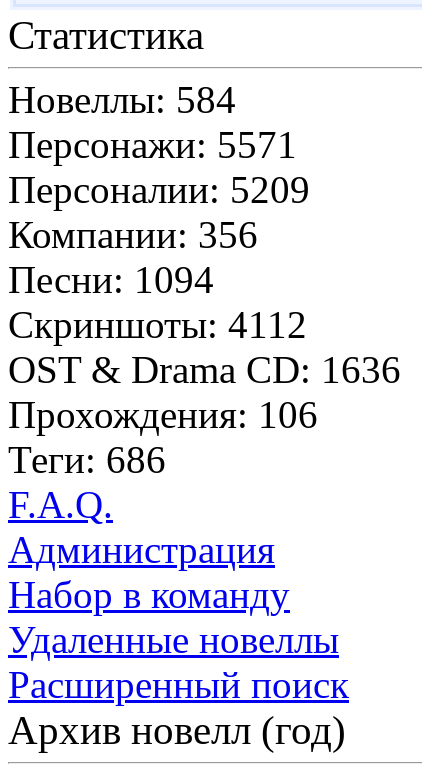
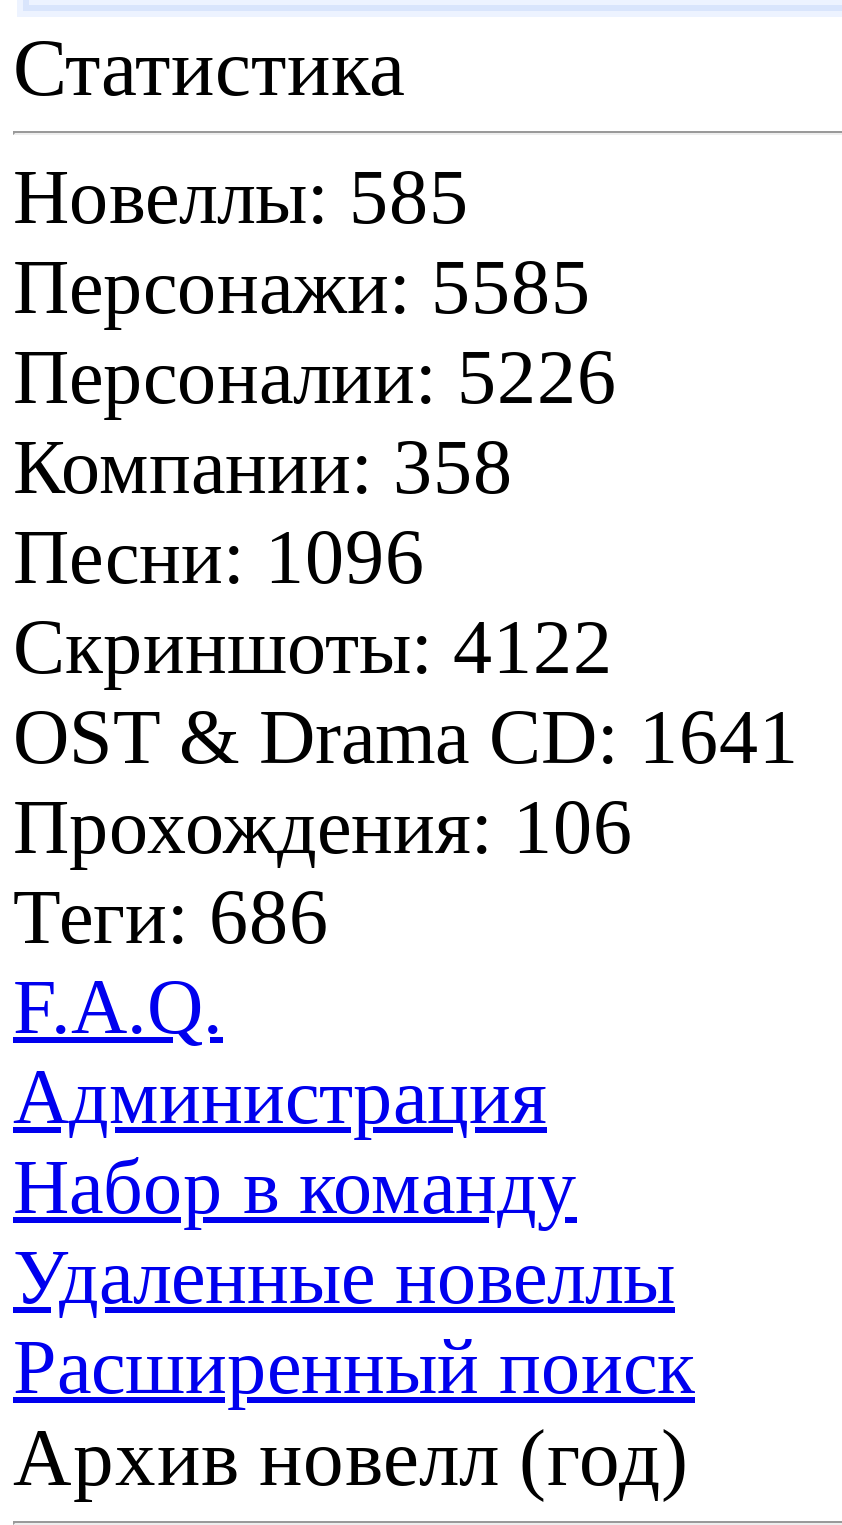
[8,78,236,121] Новеллы: 584 -> [13,153,469,239] Новеллы: 585
[8,123,297,166] Персонажи: 5571 -> [13,243,591,329] Персонажи: 5585
[8,168,310,211] Персоналии: 5209 -> [13,333,617,419] Персоналии: 5226
[8,213,258,256] Компании: 356 -> [13,423,513,509] Компании: 358
[8,258,214,301] Песни: 1094 -> [13,513,425,599] Песни: 1096
[8,303,307,346] Скриншоты: 4112 -> [13,603,613,689] Скриншоты: 4122
[8,348,401,391] OST & Drama CD: 1636 -> [13,693,799,779] OST & Drama CD: 1641

